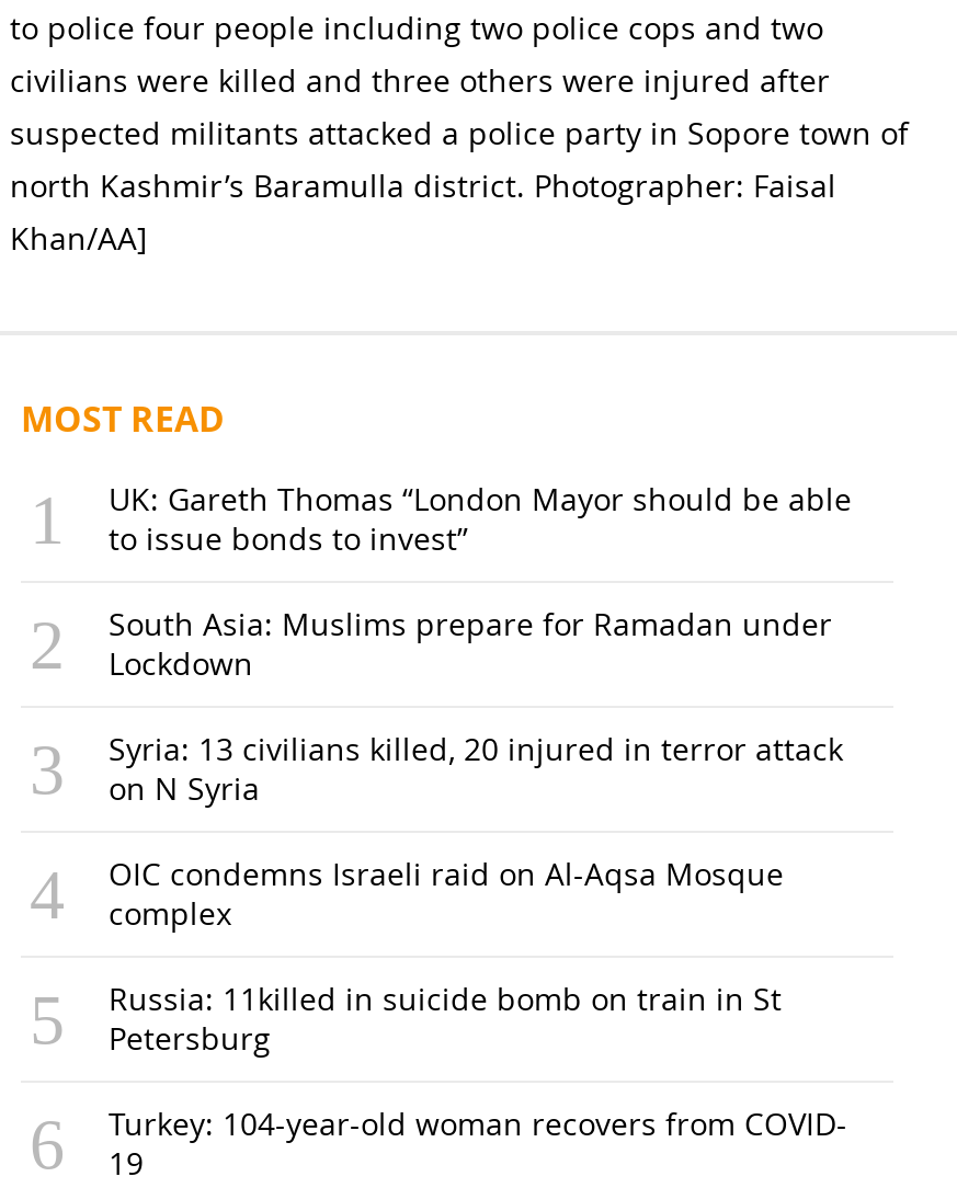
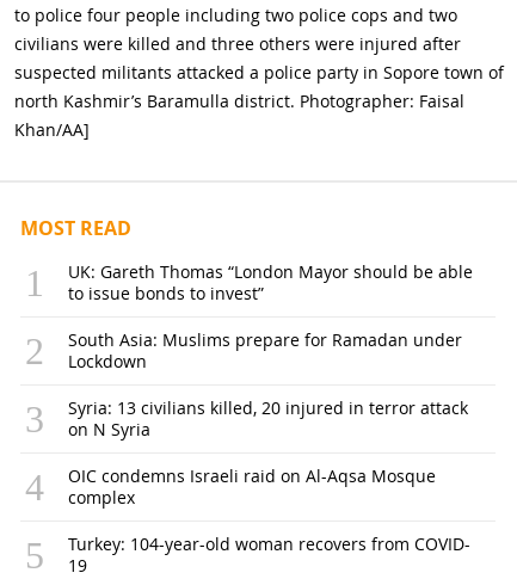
[109,977,782,1058] Russia: 11killed in suicide bomb on train in St | Petersburg -> none

